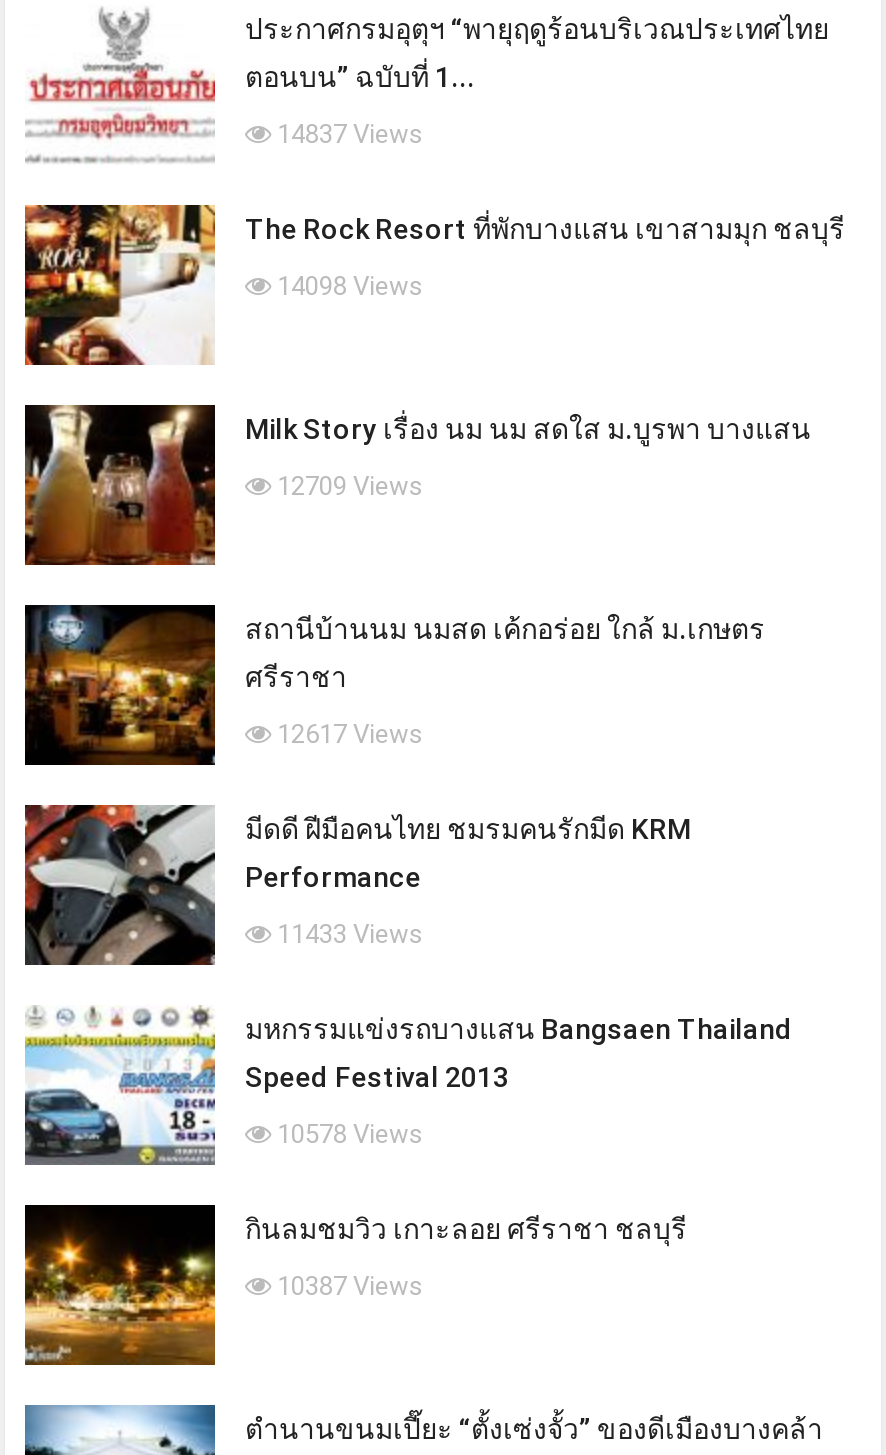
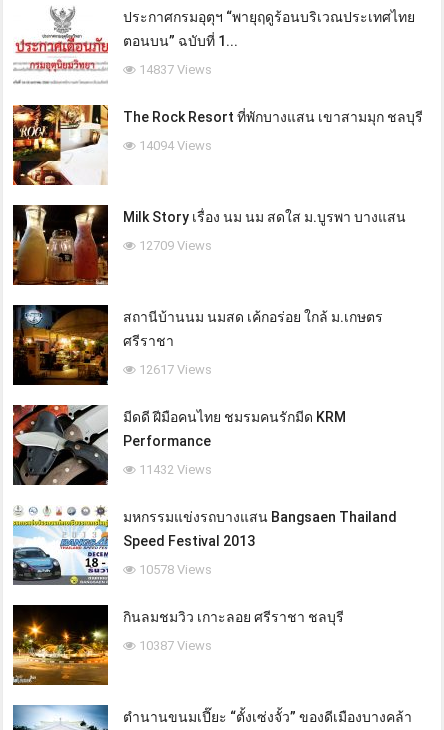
[271,271,423,301] 14098 Views -> [136,138,212,153] 14094 Views
[271,919,423,949] 11433 Views -> [136,462,212,477] 11432 Views

